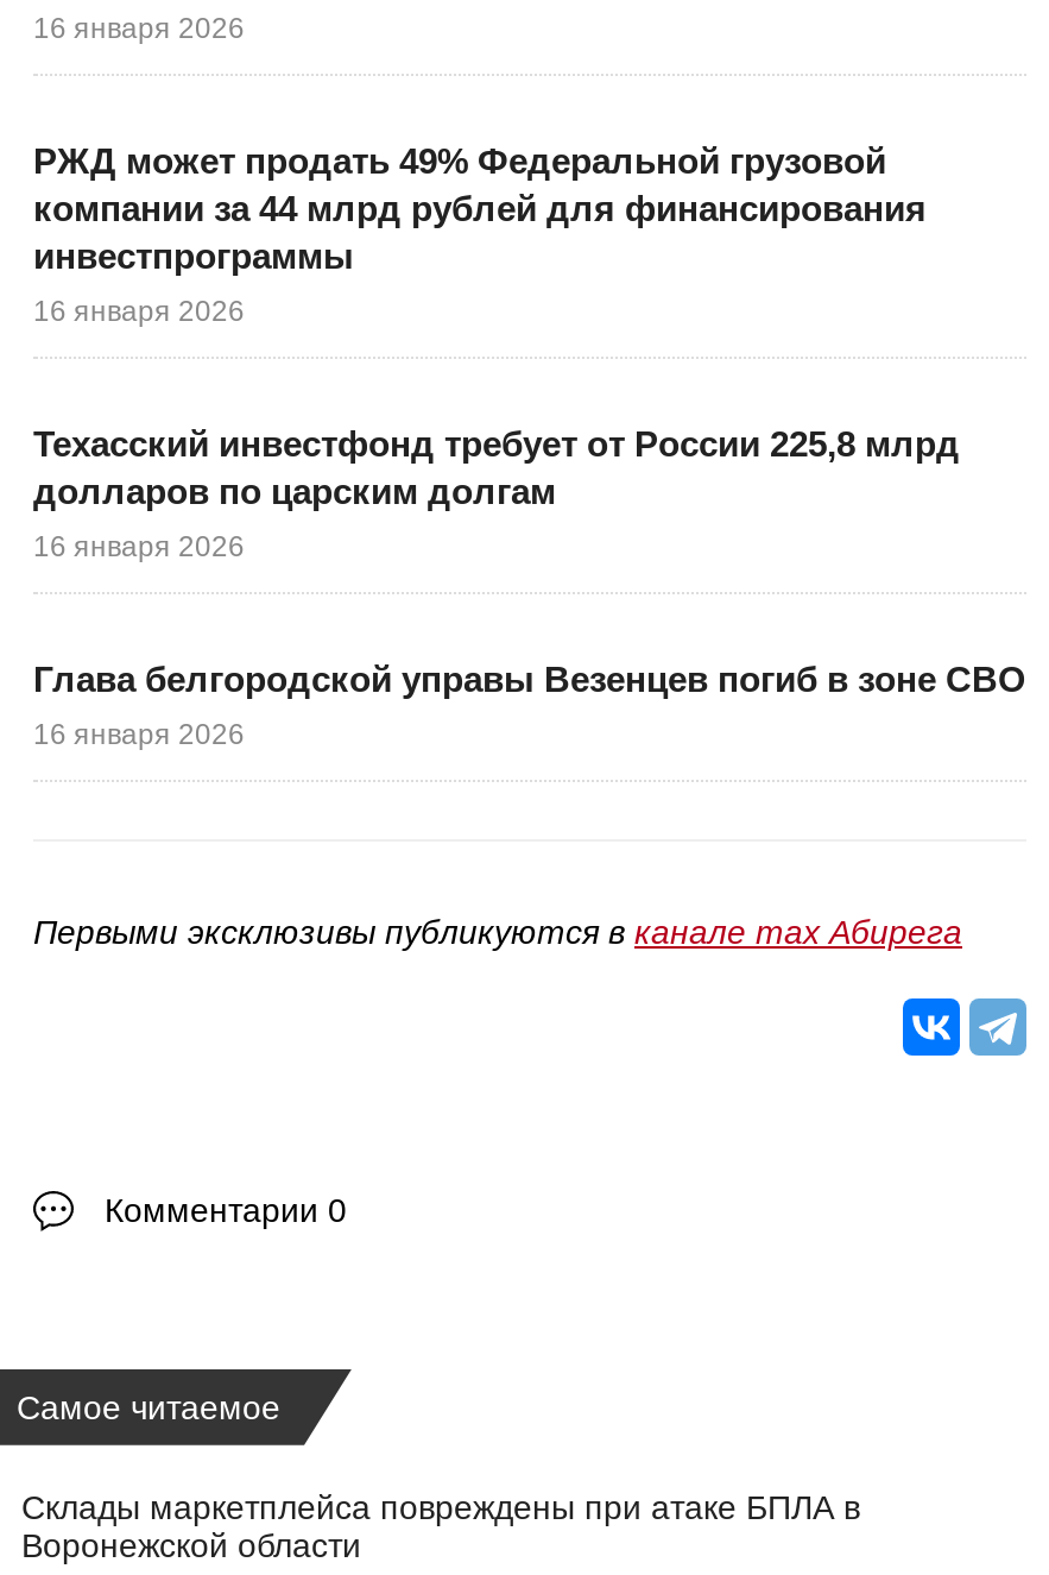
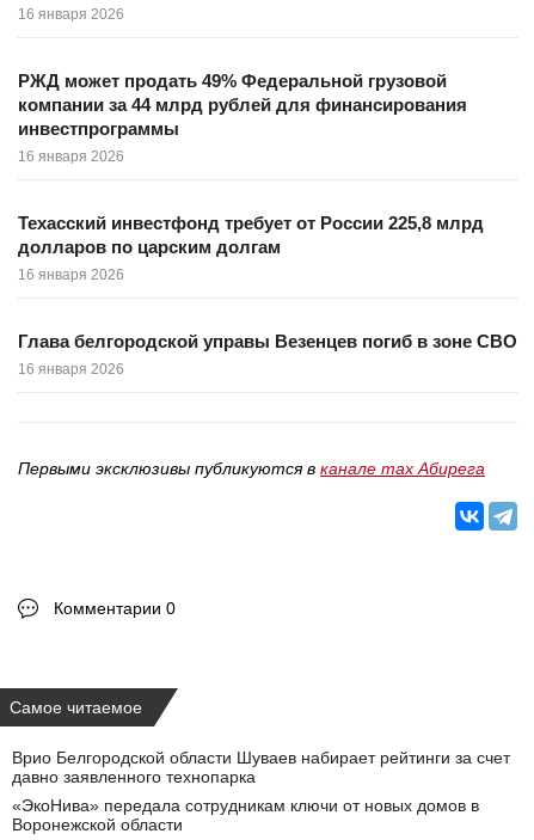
[21,1488,860,1526] Склады маркетплейса повреждены при атаке БПЛА в -> [12,748,510,815] Врио Белгородской области Шуваев набирает рейтинги за счет | давно заявленного технопарка | «ЭкоНива» передала сотрудникам ключи от новых домов в

